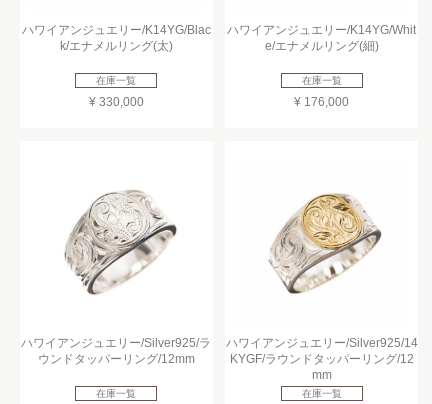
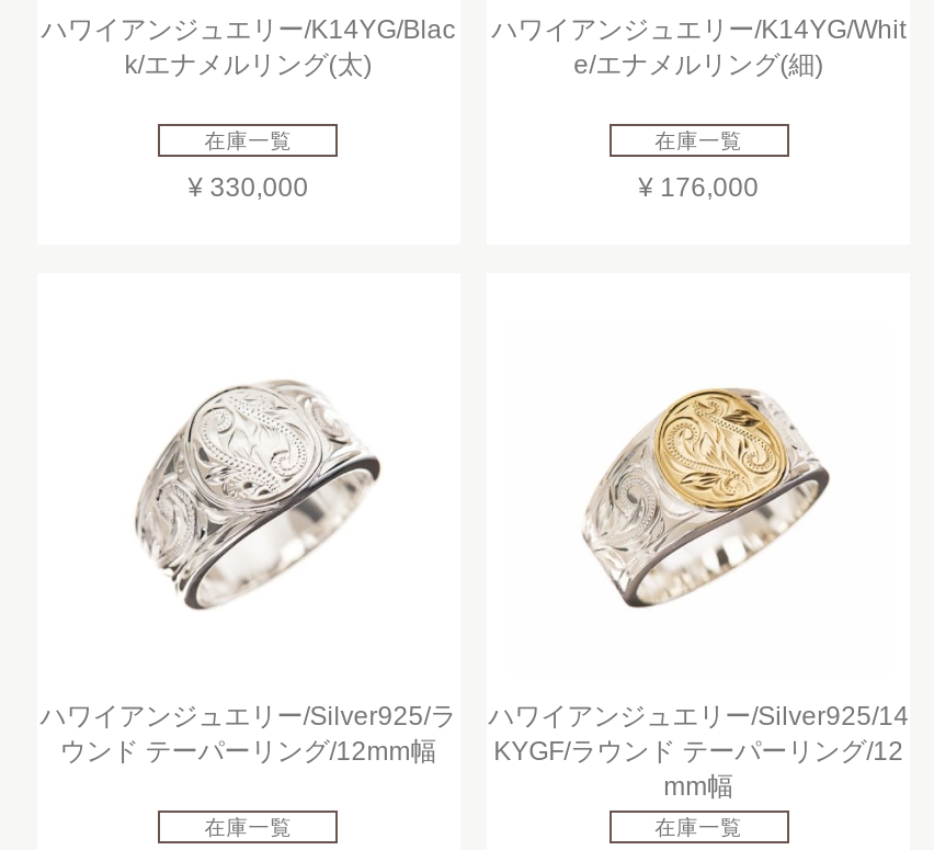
[38,352,195,366] ウンドタッパーリング/12mm -> [60,735,437,766] ウンド テーパーリング/12mm幅
[230,352,414,382] KYGF/ラウンドタッパーリング/12 | mm -> [494,735,904,801] KYGF/ラウンド テーパーリング/12 | mm幅

